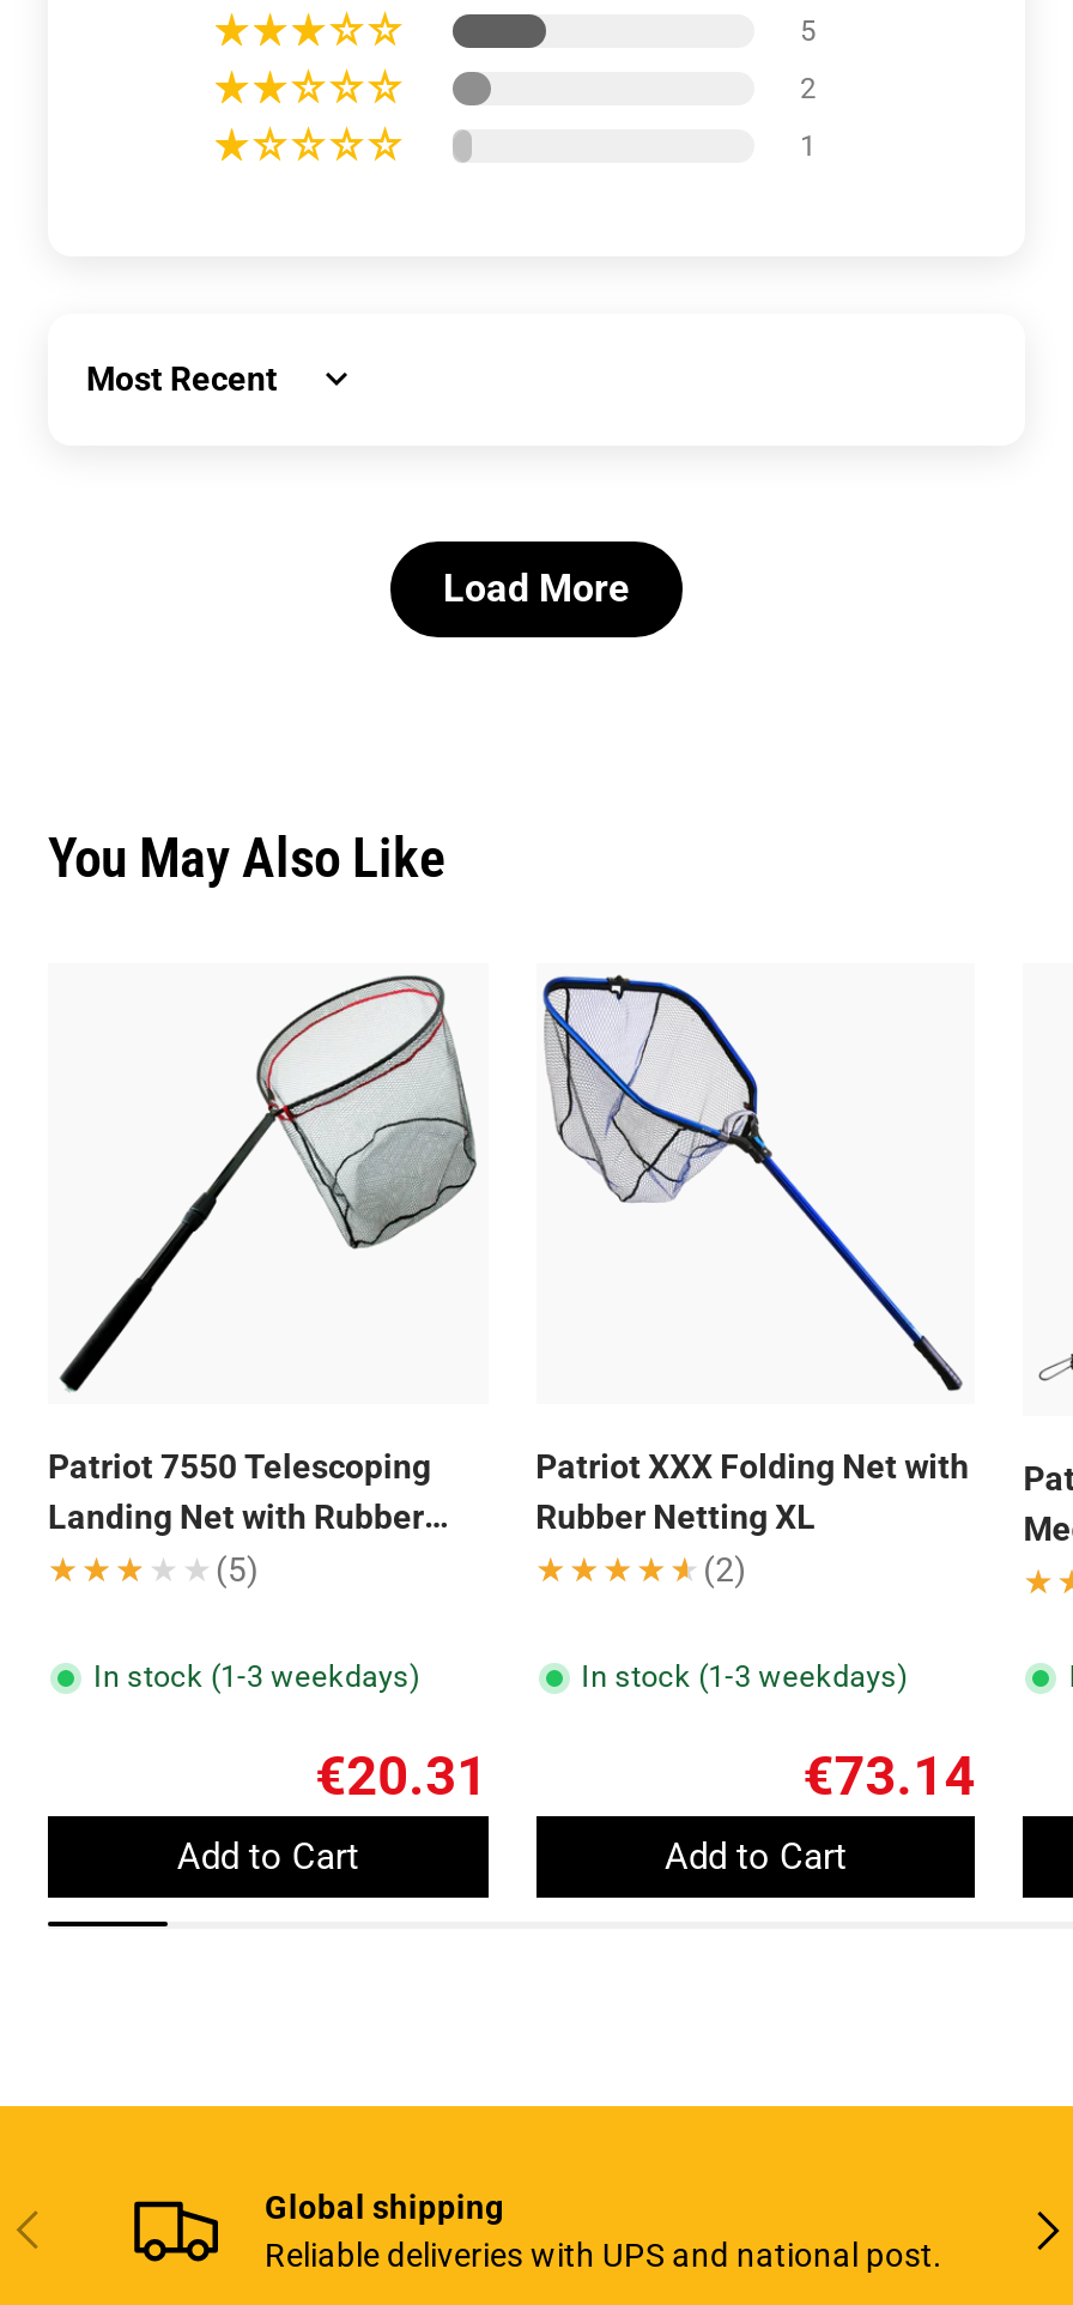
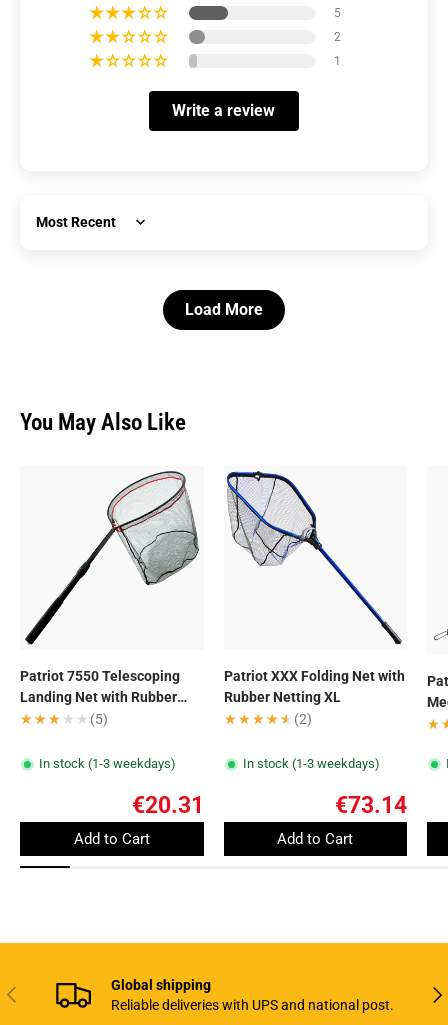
none -> [172,100,275,119] Write a review

